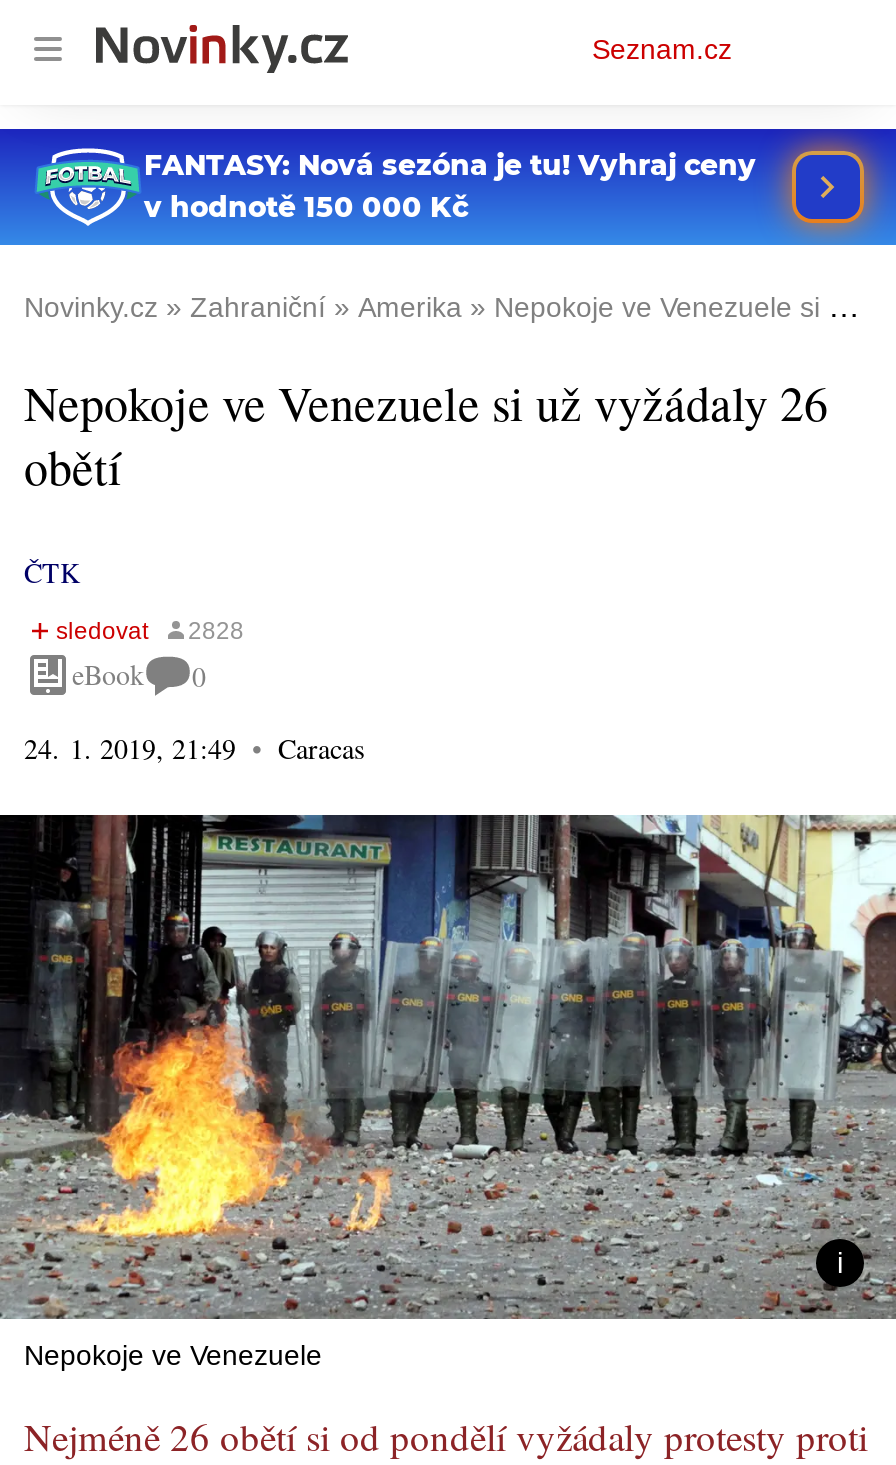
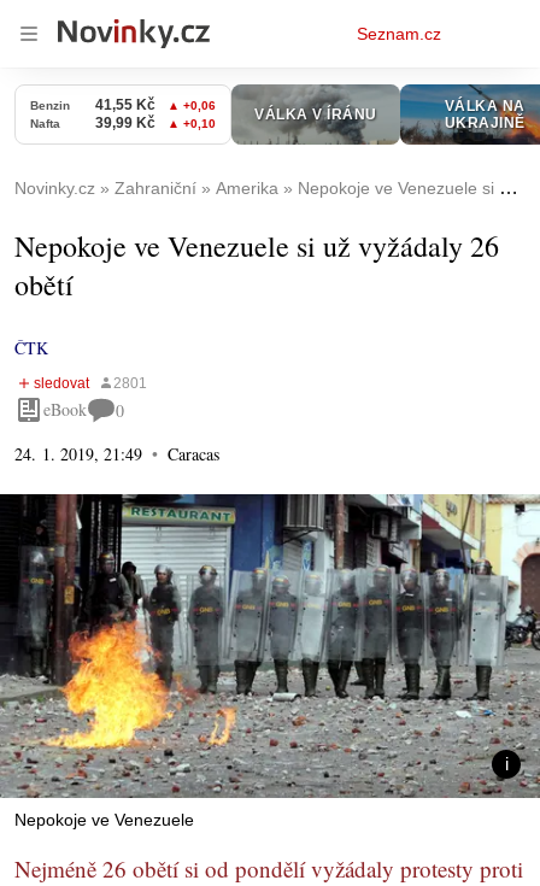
[6,127,890,247] [image] -> [4,82,536,151] [image]

